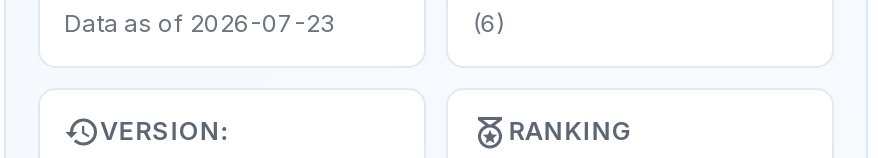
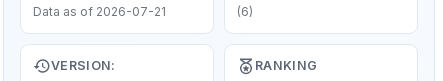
[64,7,336,37] Data as of 2026-07-23 -> [33,4,166,19] Data as of 2026-07-21

